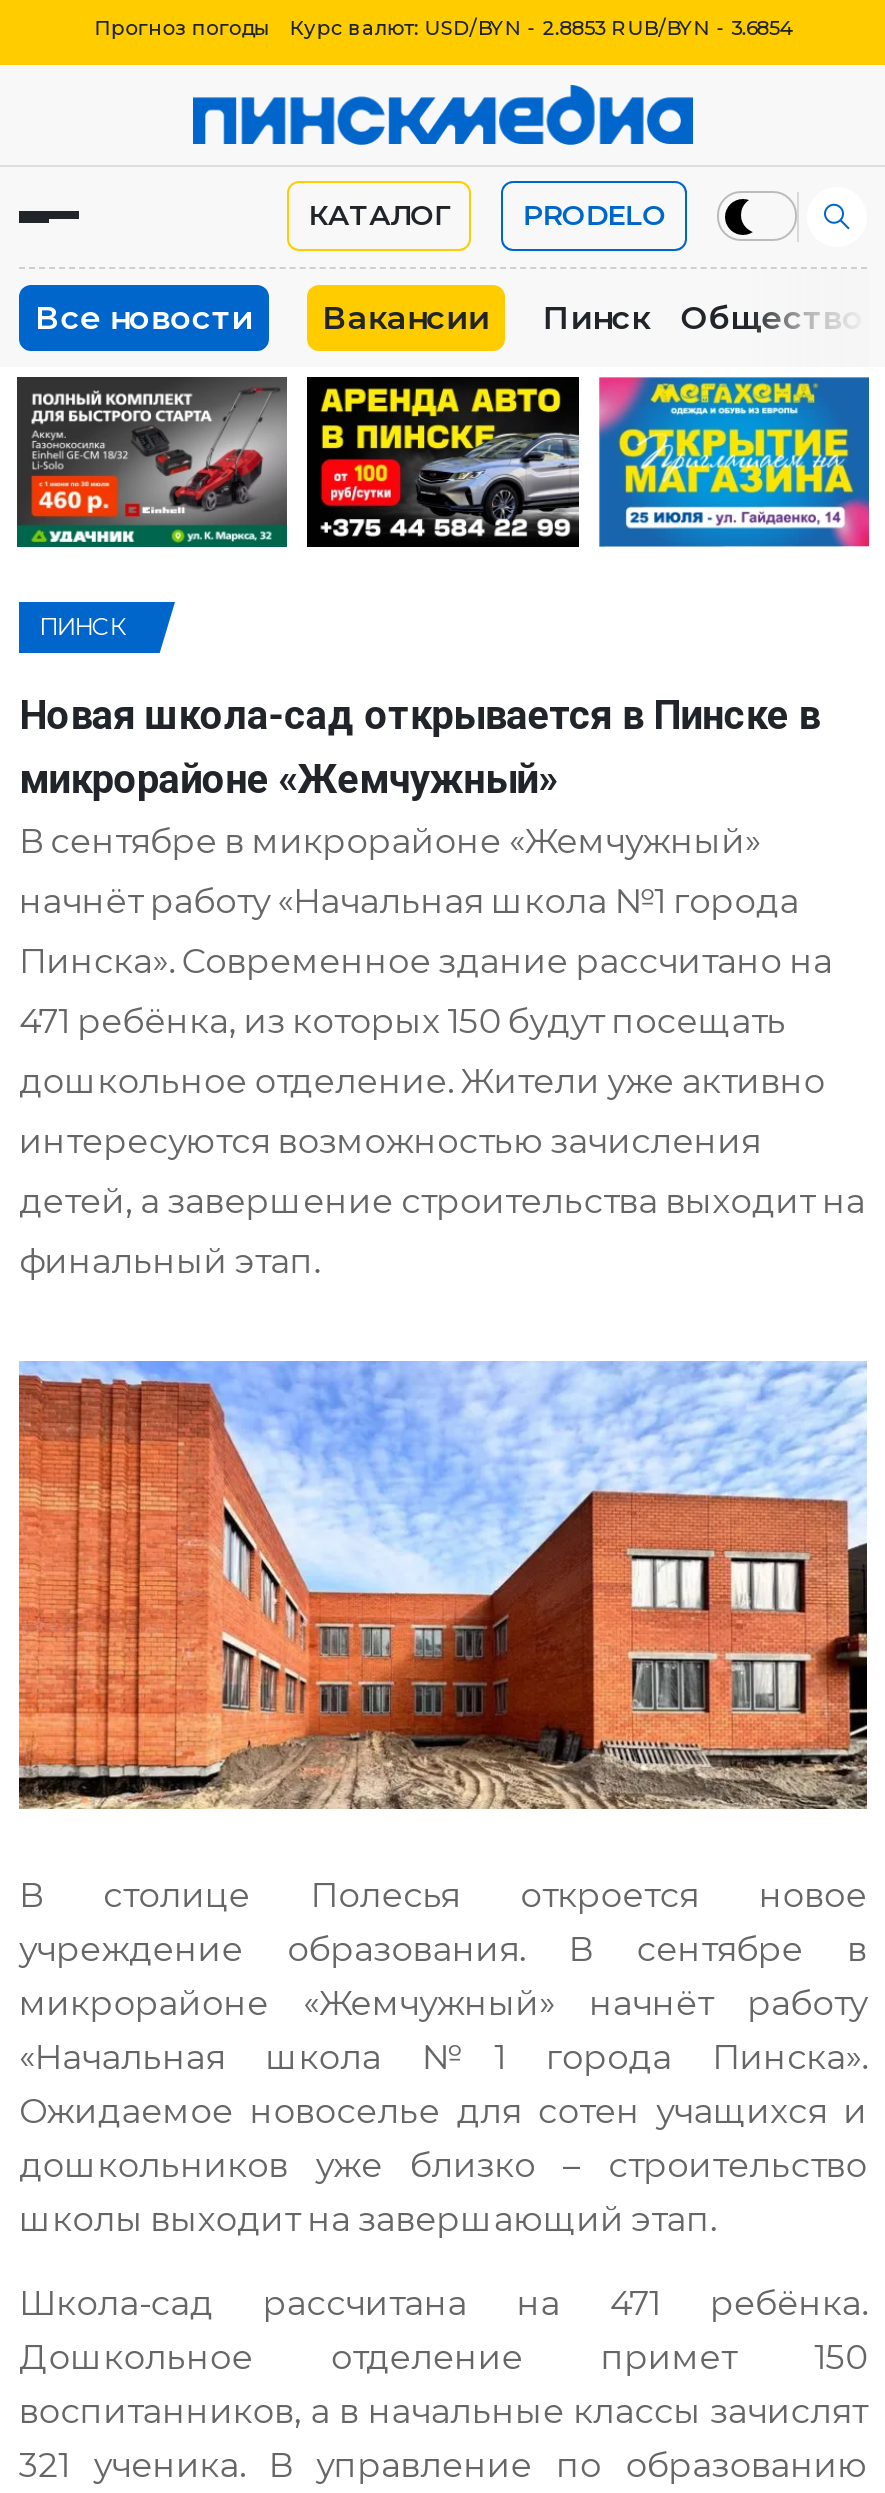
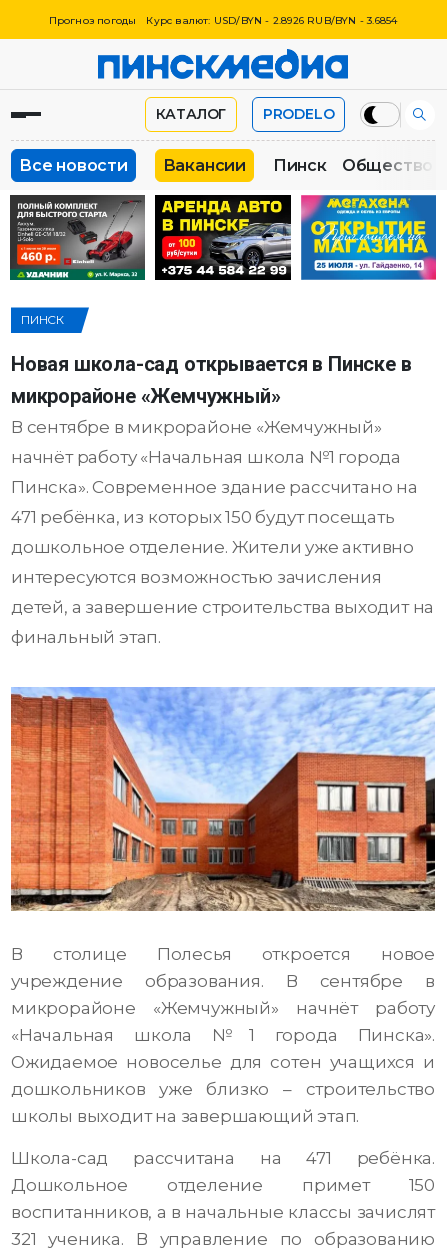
[290,14,792,40] Курс валют: USD/BYN - 2.8853 RUB/BYN - 3.6854 -> [146,13,397,26] Курс валют: USD/BYN - 2.8926 RUB/BYN - 3.6854

